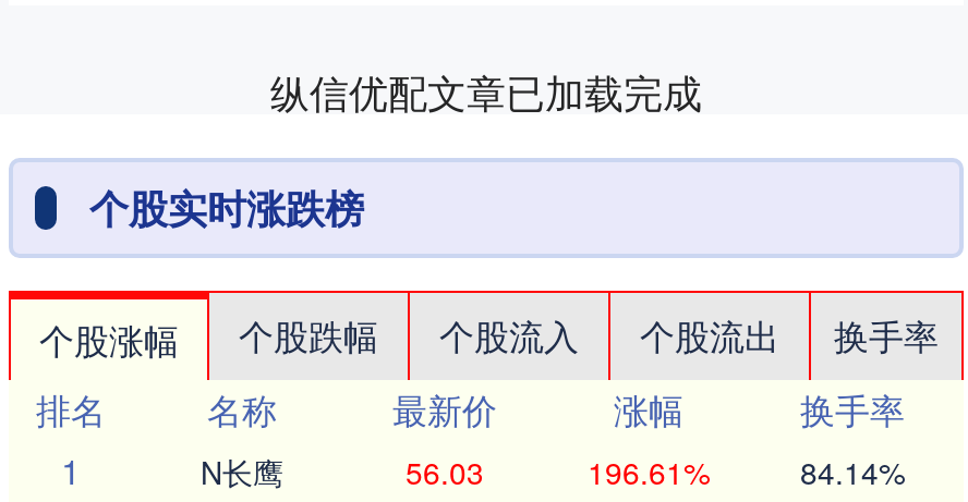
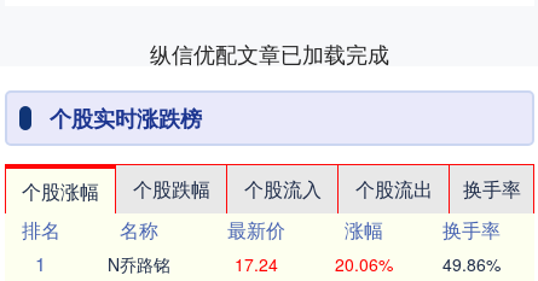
[201,451,905,494] N长鹰 | 56.03 | 196.61% | 84.14% -> [108,253,500,277] N乔路铭 | 17.24 | 20.06% | 49.86%

